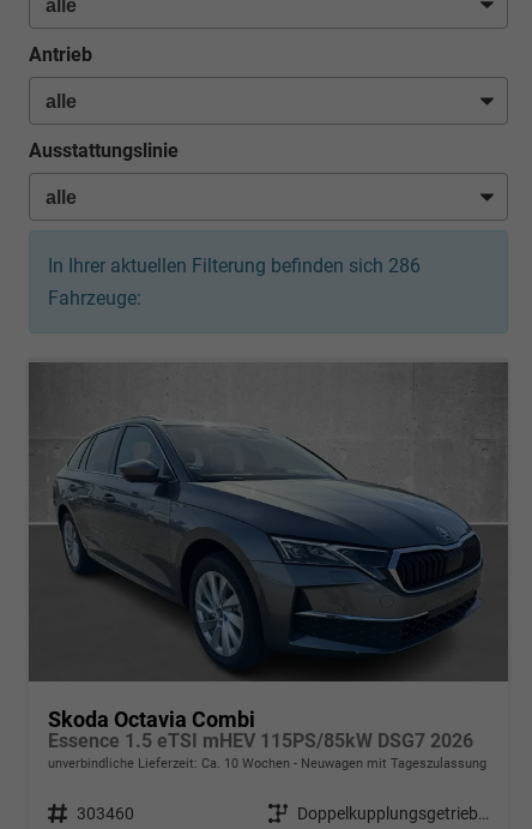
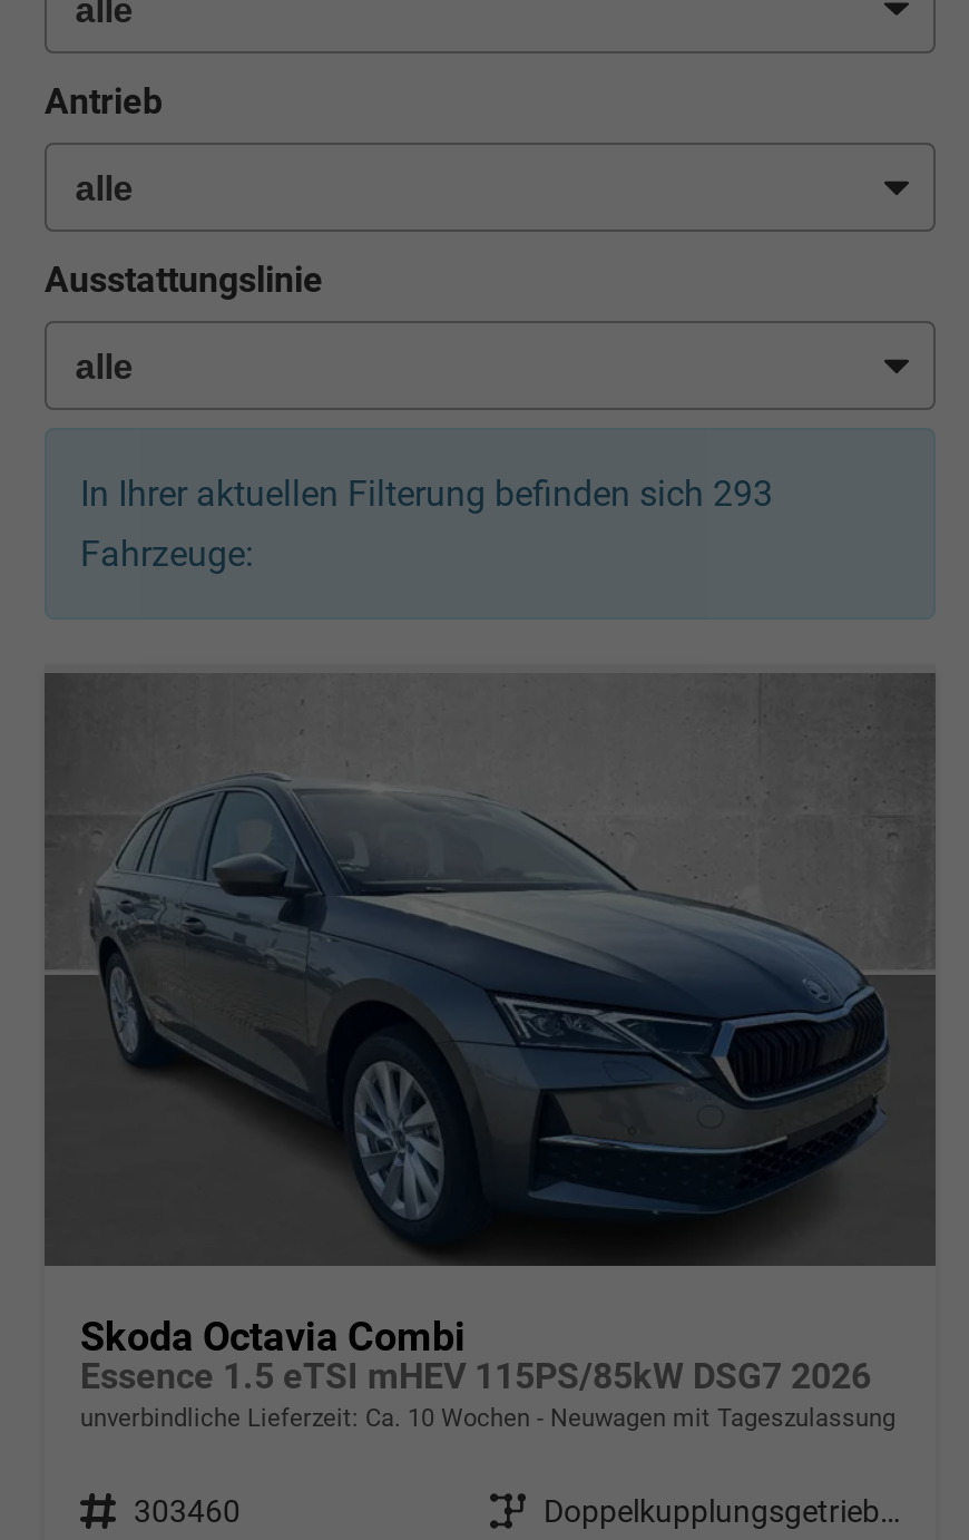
[48,254,421,277] In Ihrer aktuellen Filterung befinden sich 286 -> [80,471,773,514] In Ihrer aktuellen Filterung befinden sich 293

